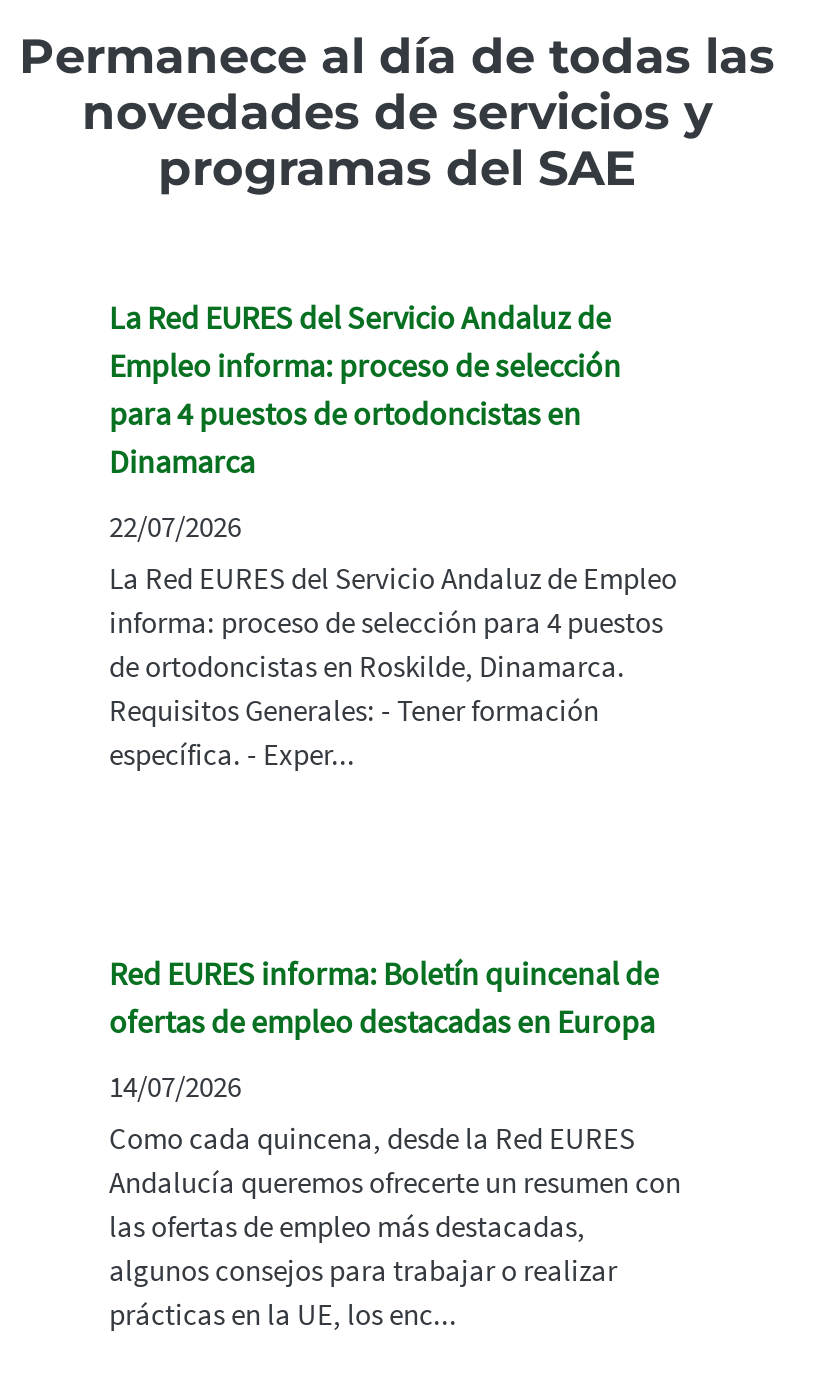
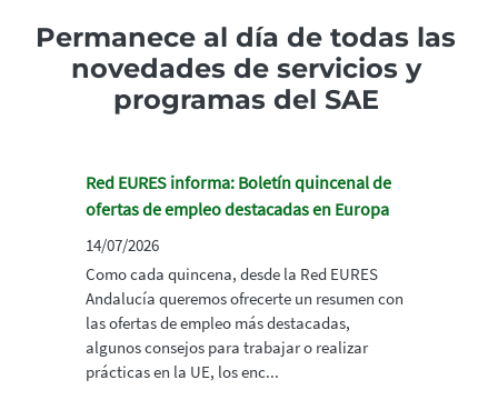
[109,297,677,773] La Red EURES del Servicio Andaluz de | Empleo informa: proceso de selección | para 4 puestos de ortodoncistas en | Dinamarca | 22/07/2026 | La Red EURES del Servicio Andaluz de Empleo | informa: proceso de selección para 4 puestos | de ortodoncistas en Roskilde, Dinamarca. | Requisitos Generales: - Tener formación | específica. - Exper... -> none

